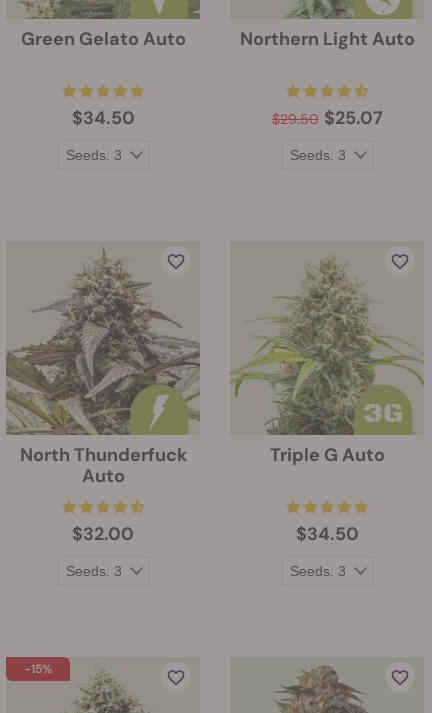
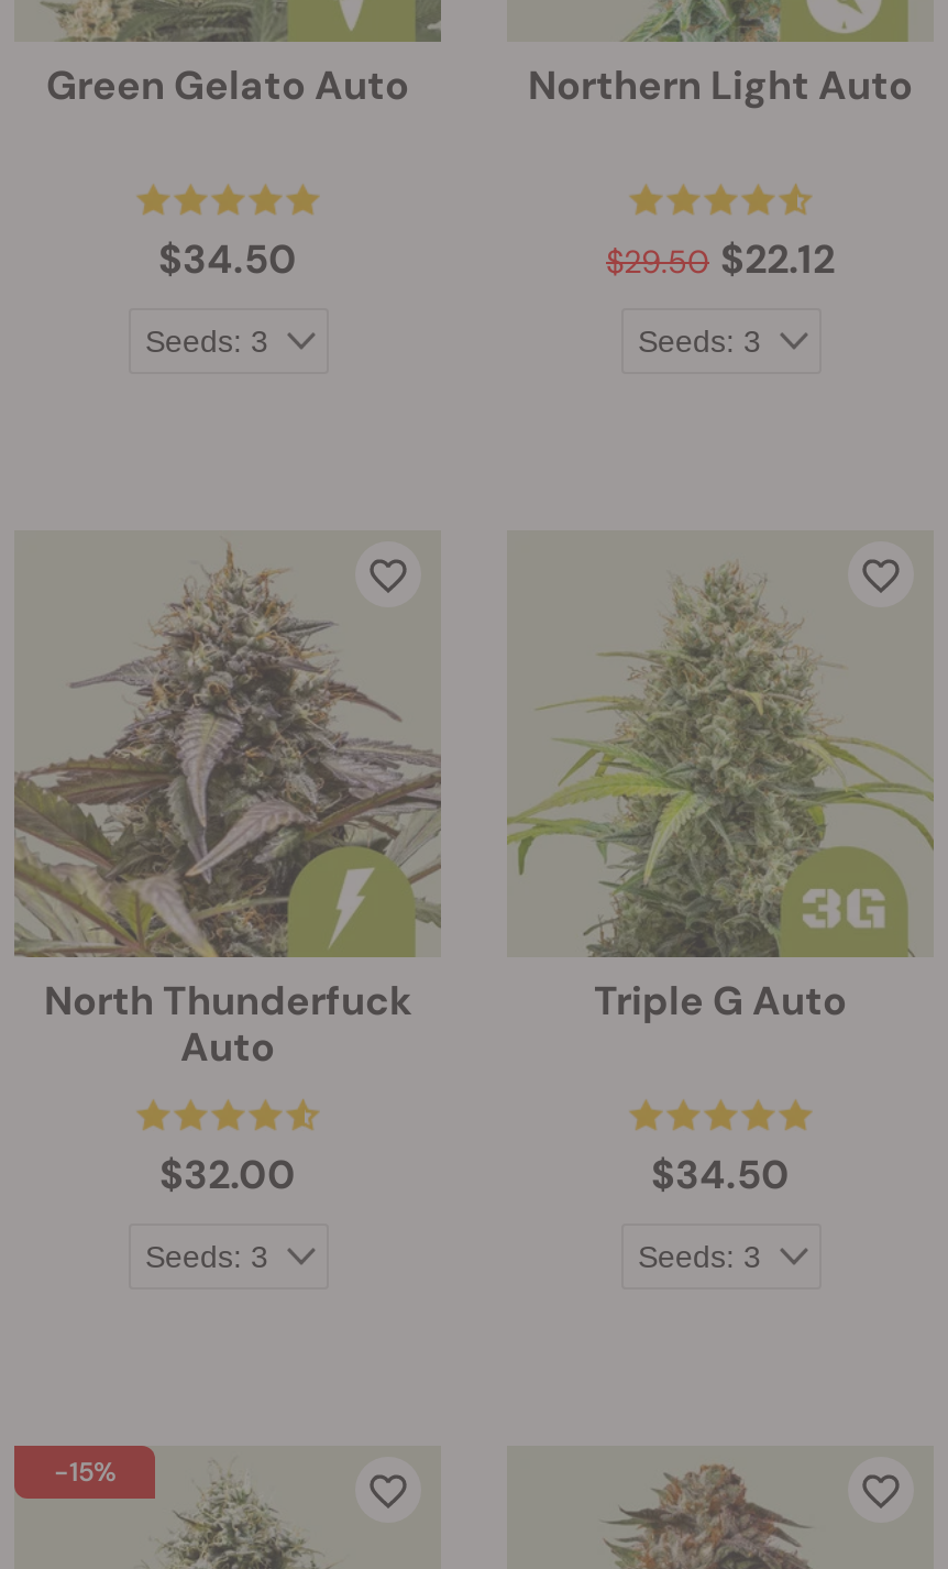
[271,106,382,130] $29.50 $25.07 -> [606,233,835,286] $29.50 $22.12

